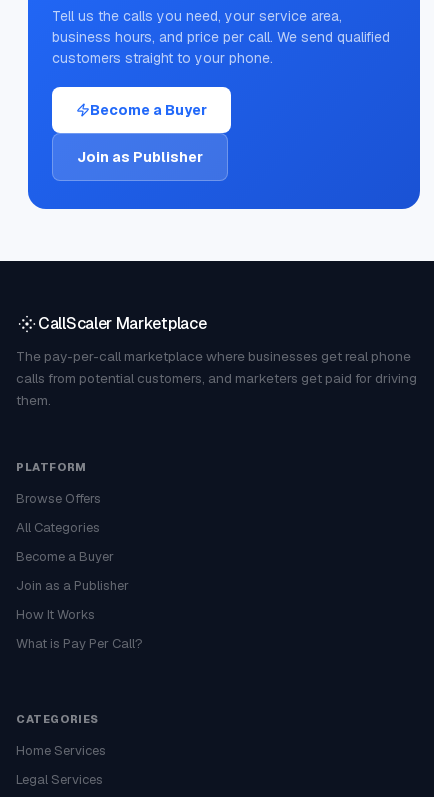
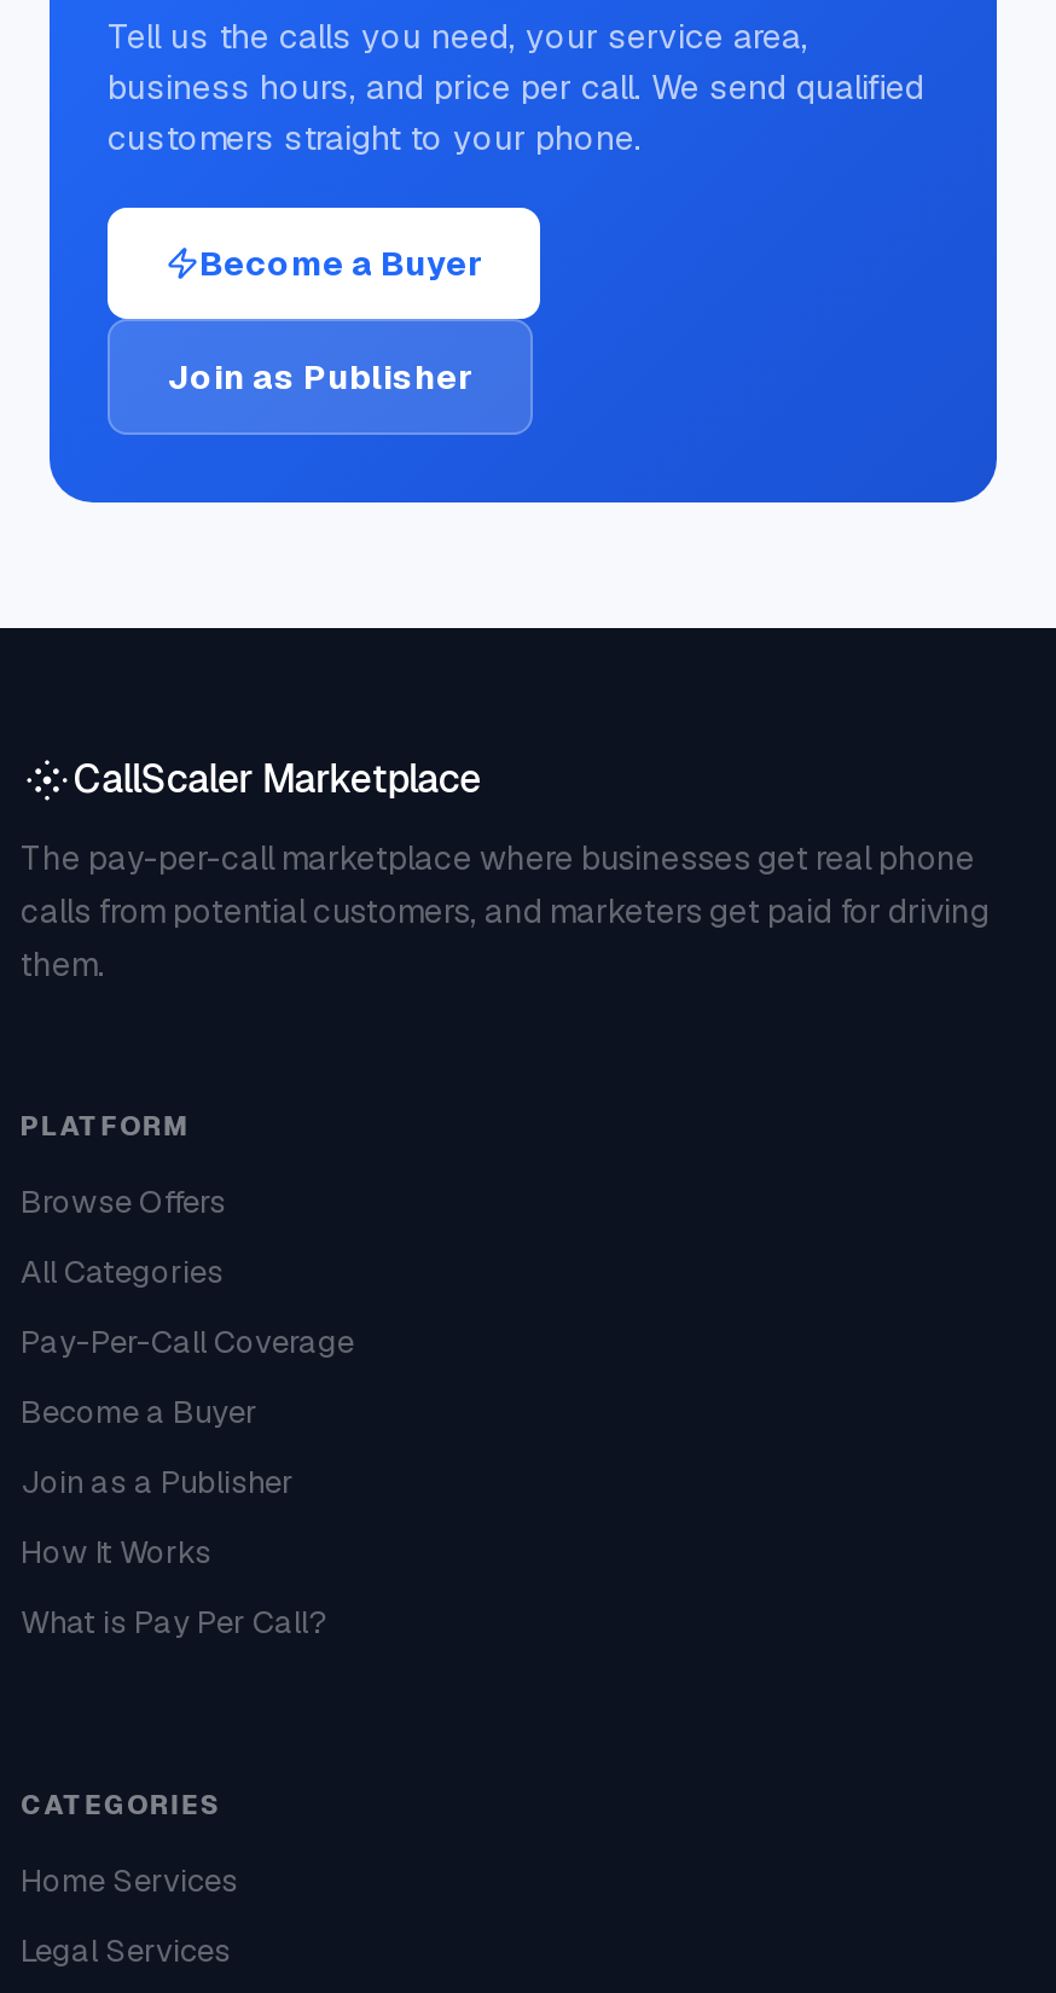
none -> [21,1321,354,1362] Pay-Per-Call Coverage

